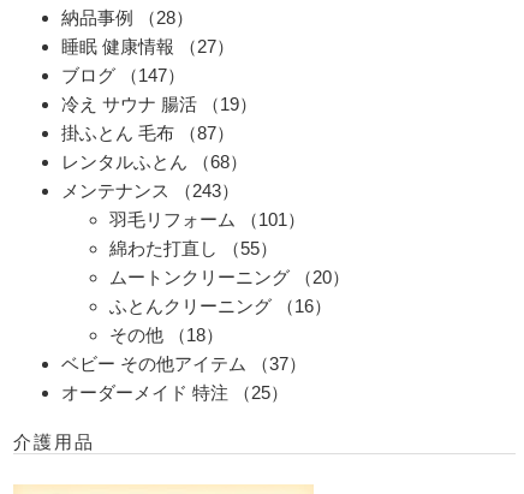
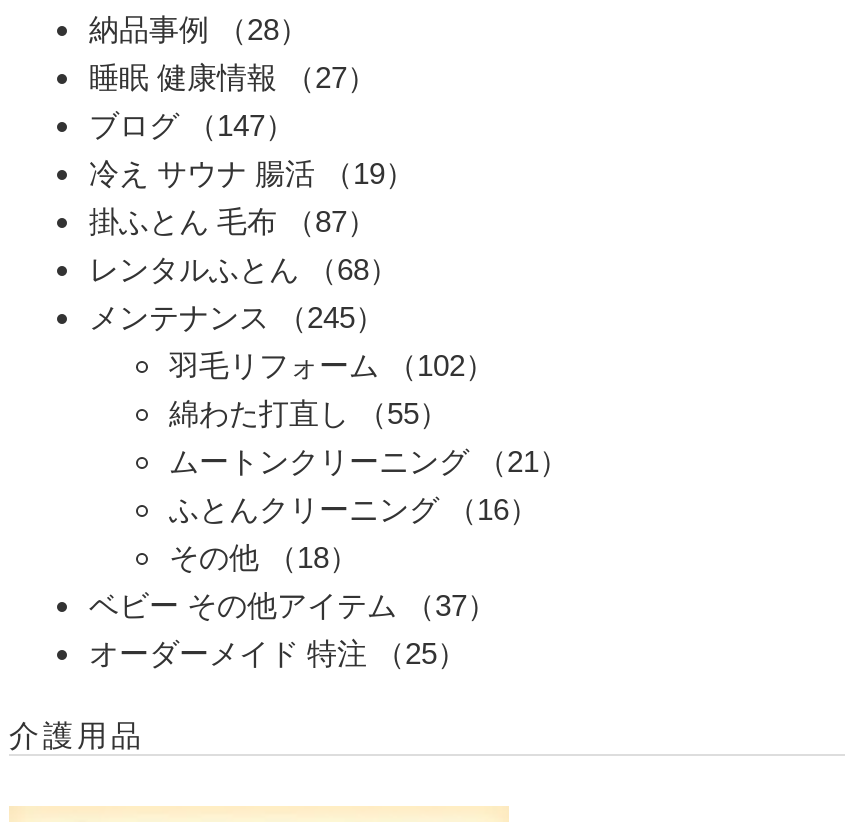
[61,180,239,200] メンテナンス（243） -> [89,300,385,334] メンテナンス（245）
[109,209,305,229] 羽毛リフォーム（101） -> [169,348,495,382] 羽毛リフォーム（102）
[109,267,350,287] ムートンクリーニング（20） -> [169,444,569,478] ムートンクリーニング（21）

